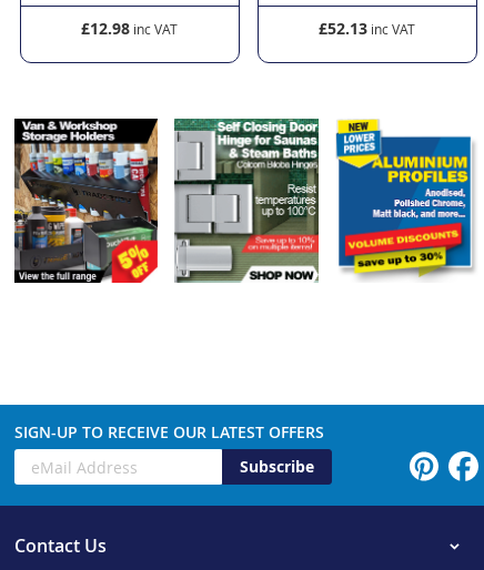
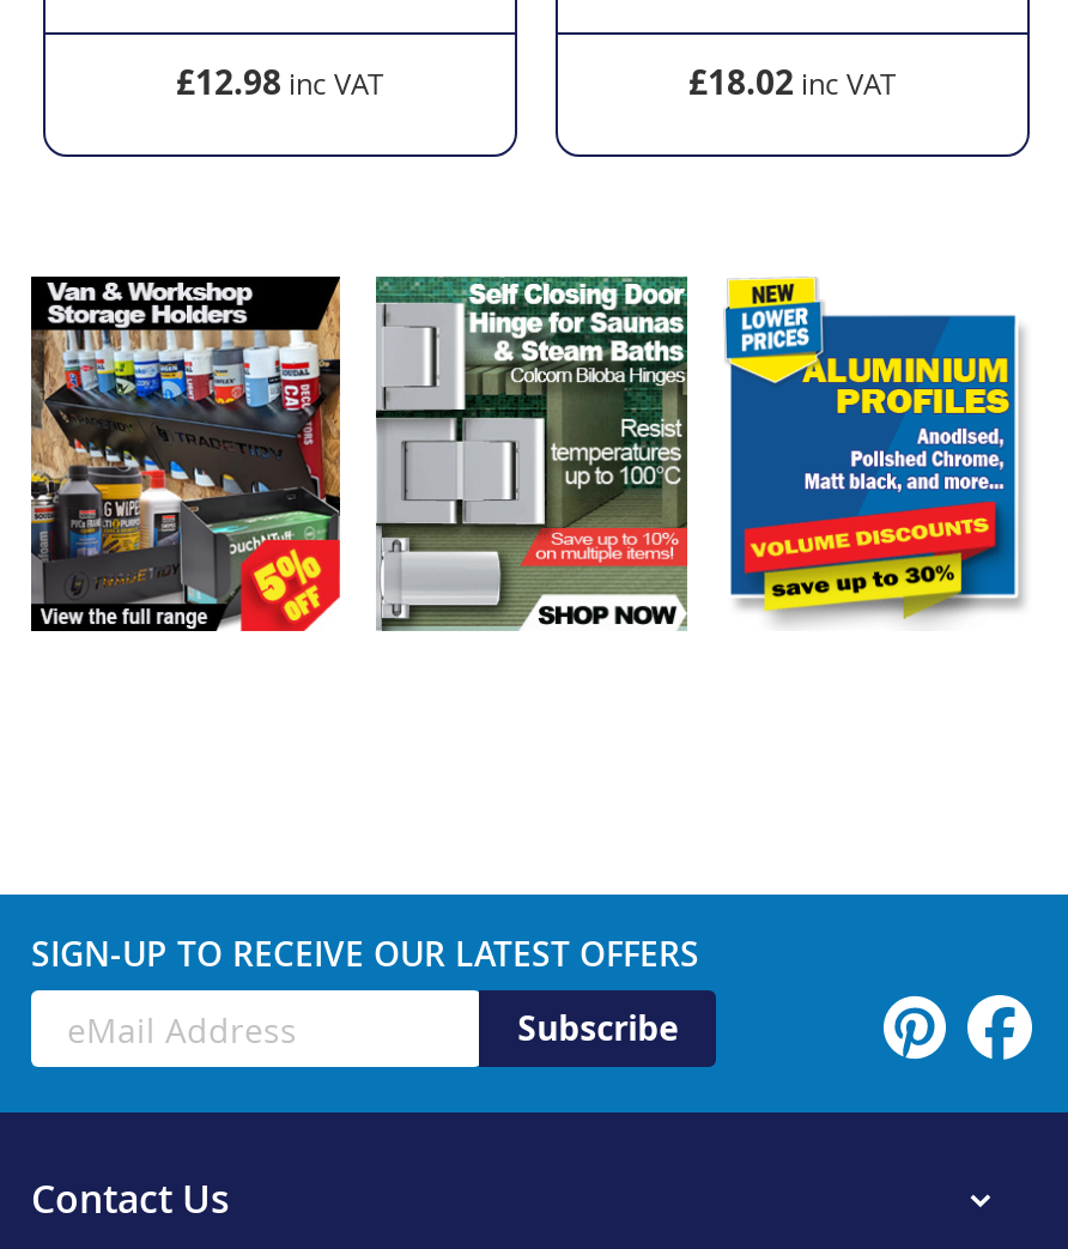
[319,18,368,39] £52.13 -> [688,59,794,104] £18.02

